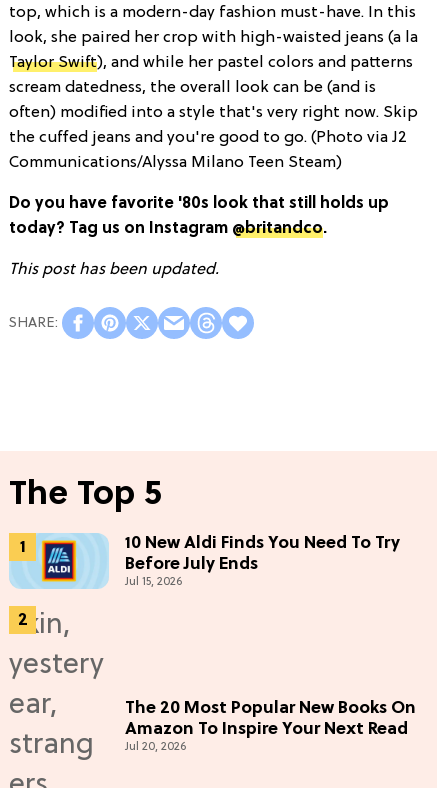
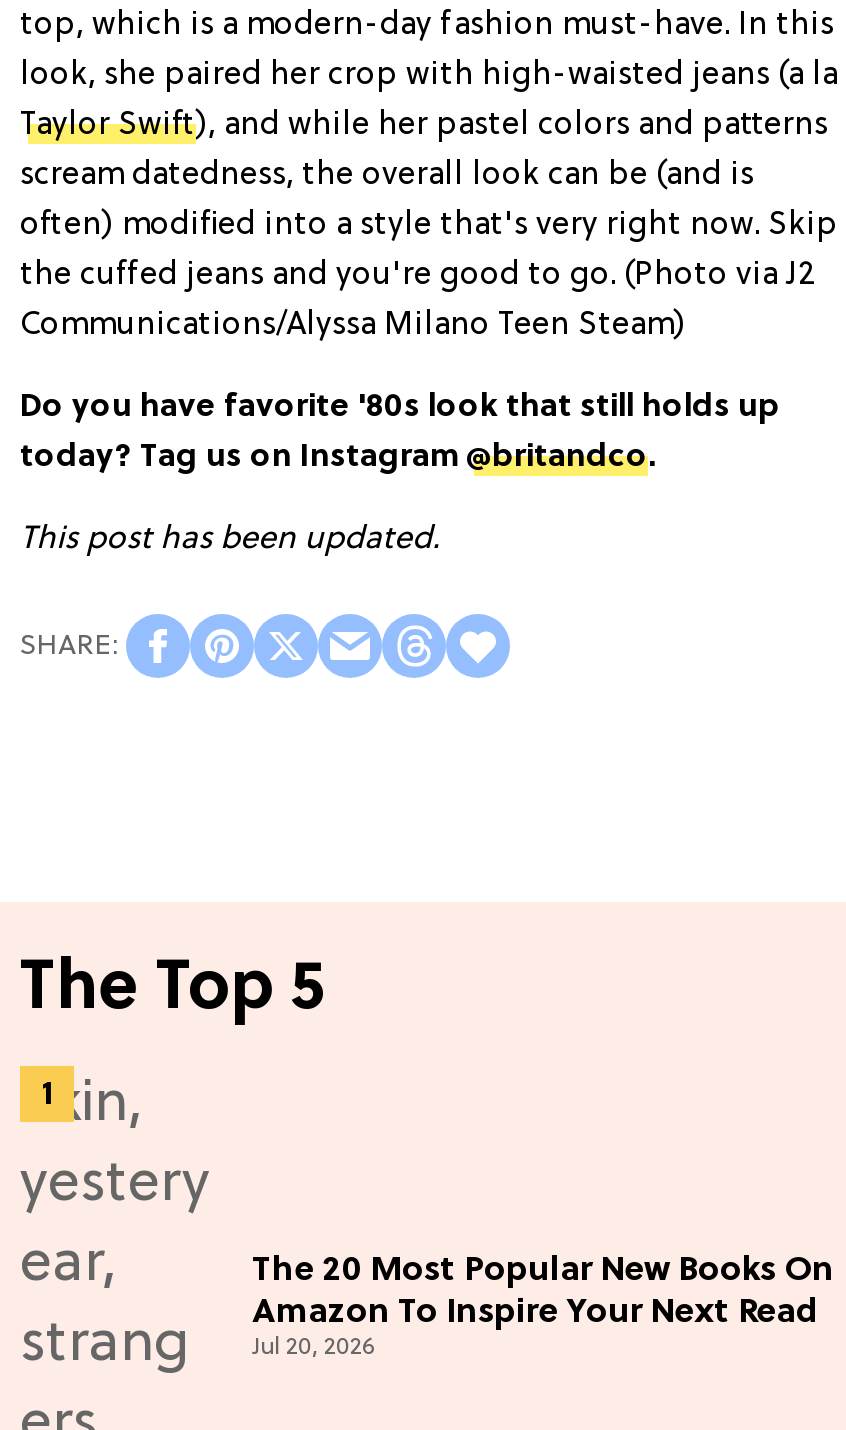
[9,533,400,589] [image] | 10 New Aldi Finds You Need To Try | Before July Ends | Jul 15, 2026 -> none

